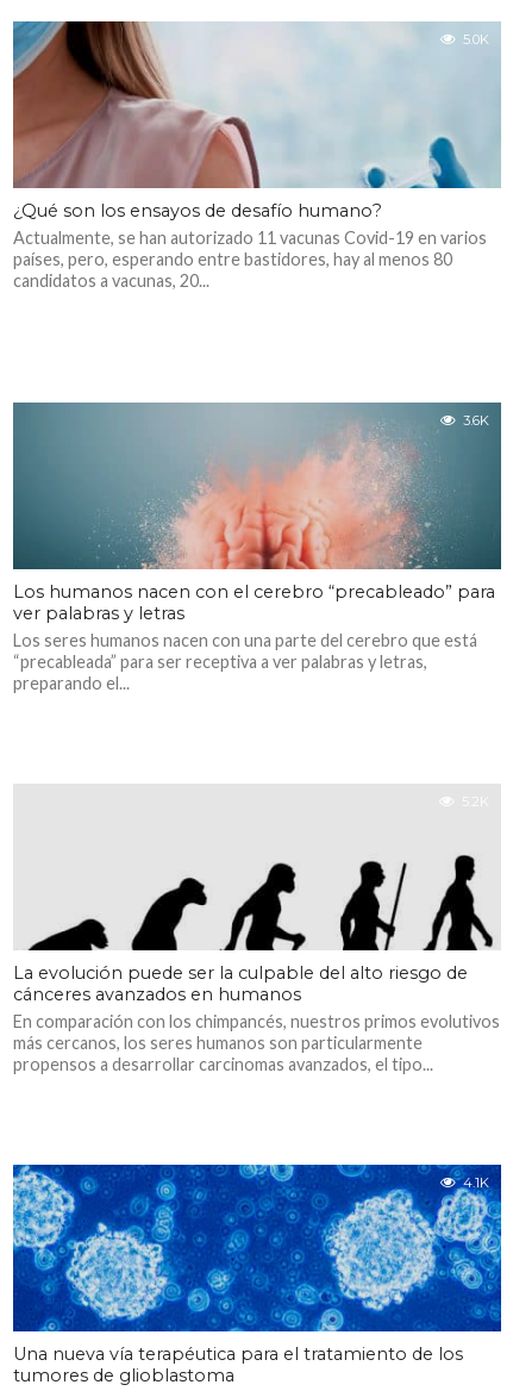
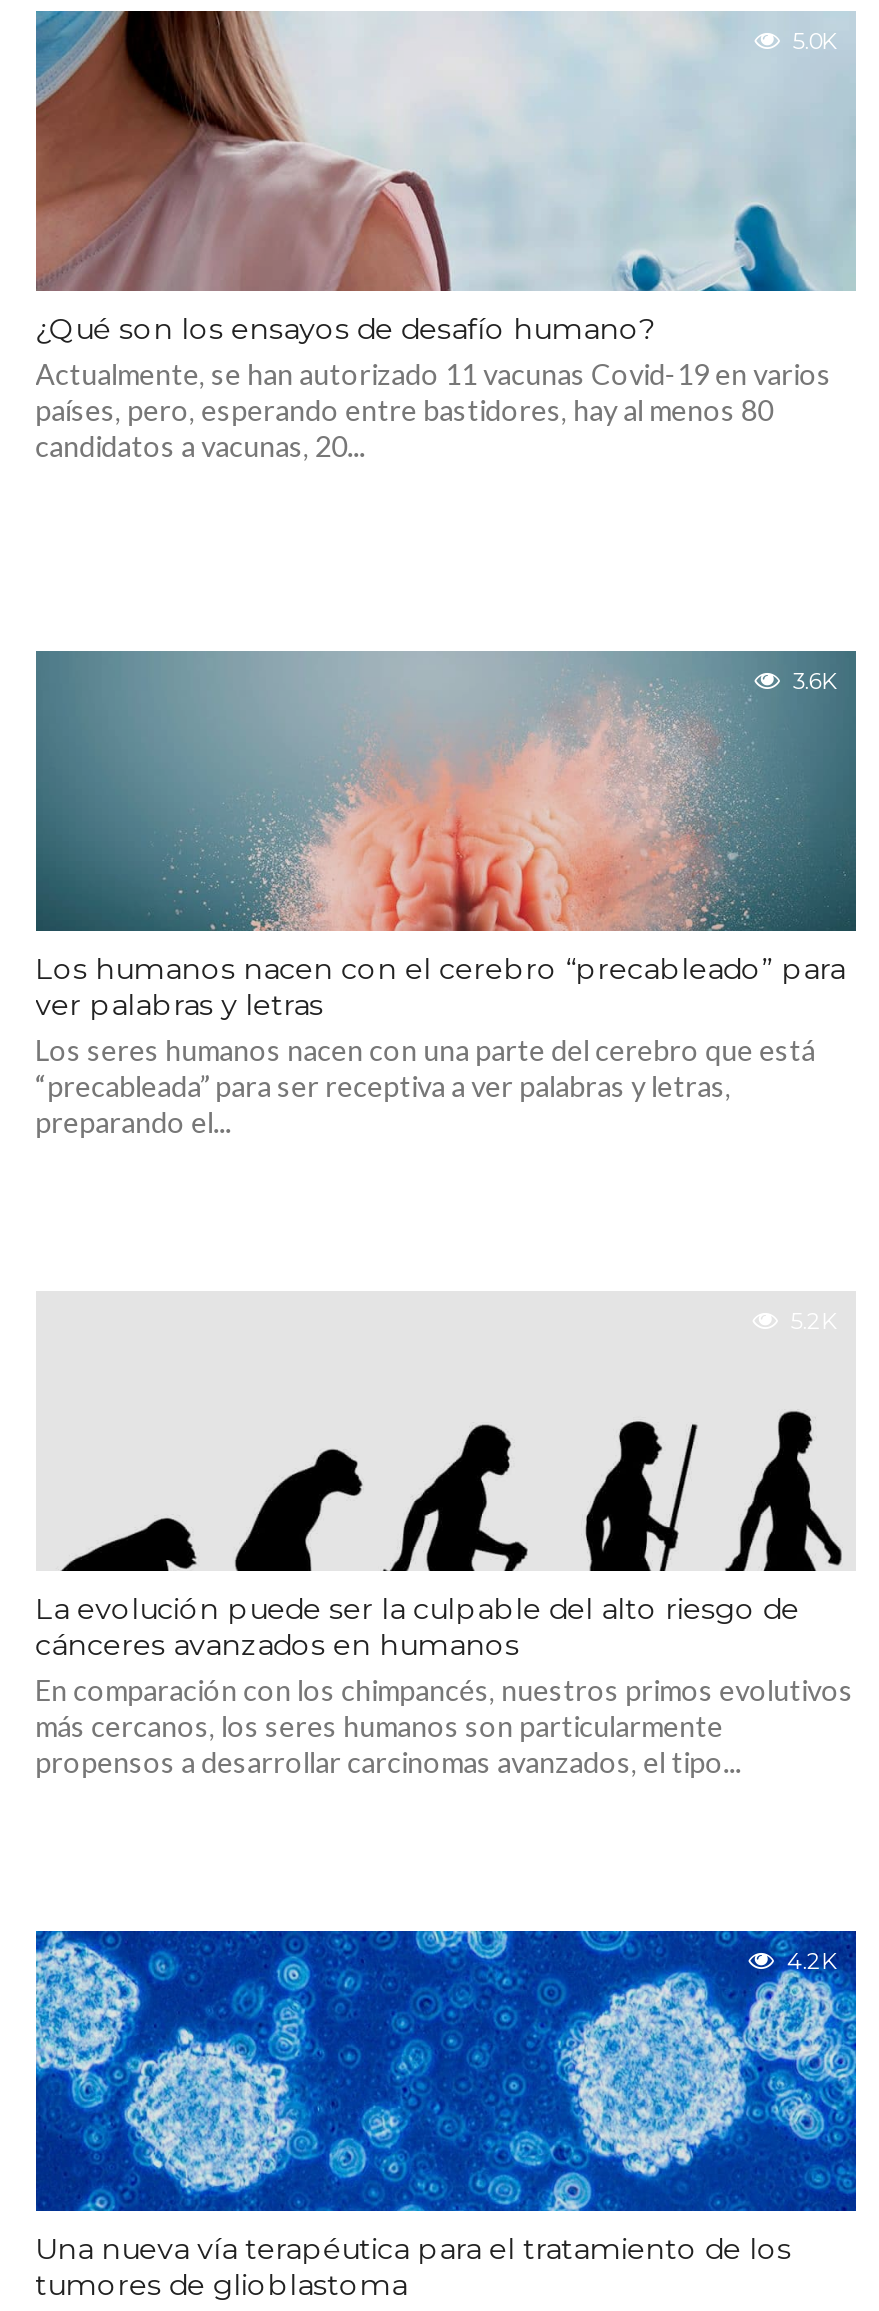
[463,1174,490,1191] 4.1K -> [787,1947,837,1975] 4.2K

